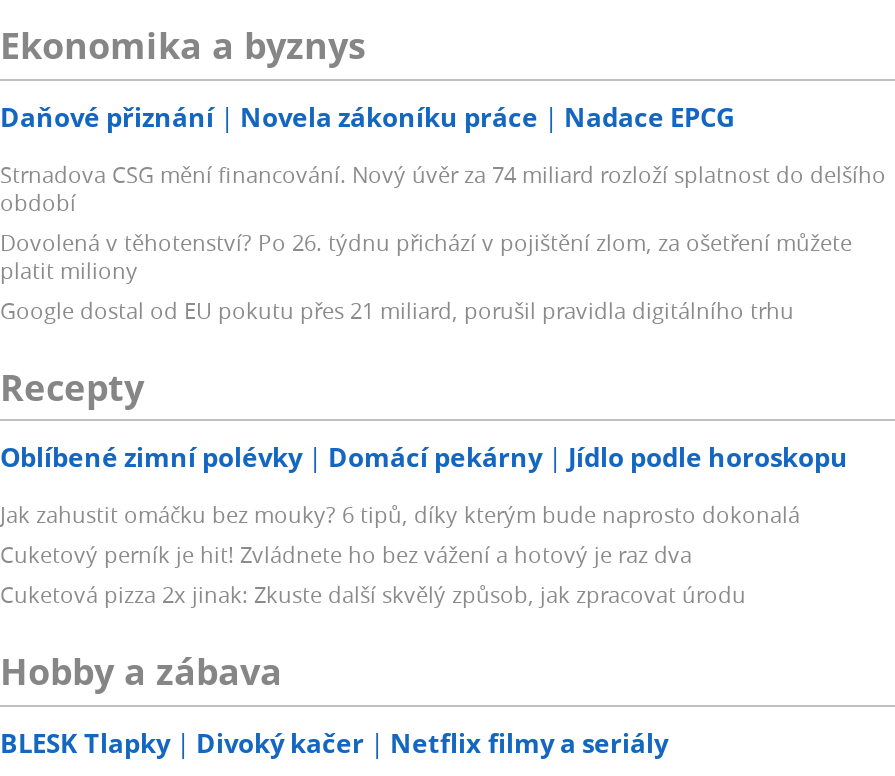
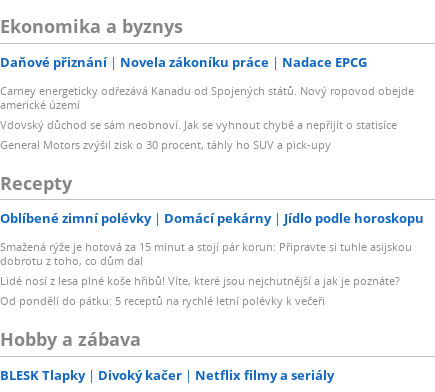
[0,158,886,324] Strnadova CSG mění financování. Nový úvěr za 74 miliard rozloží splatnost do delšího | období | Dovolená v těhotenství? Po 26. týdnu přichází v pojištění zlom, za ošetření můžete | platit miliony | Google dostal od EU pokutu přes 21 miliard, porušil pravidla digitálního trhu -> [0,83,414,152] Carney energeticky odřezává Kanadu od Spojených států. Nový ropovod obejde | americké území | Vdovský důchod se sám neobnoví. Jak se vyhnout chybě a nepřijít o statisíce | General Motors zvýšil zisk o 30 procent, táhly ho SUV a pick-upy
[0,499,800,609] Jak zahustit omáčku bez mouky? 6 tipů, díky kterým bude naprosto dokonalá | Cuketový perník je hit! Zvládnete ho bez vážení a hotový je raz dva | Cuketová pizza 2x jinak: Zkuste další skvělý způsob, jak zpracovat úrodu -> [0,239,412,308] Smažená rýže je hotová za 15 minut a stojí pár korun: Připravte si tuhle asijskou | dobrotu z toho, co dům dal | Lidé nosí z lesa plné koše hřibů! Víte, které jsou nejchutnější a jak je poznáte? | Od pondělí do pátku: 5 receptů na rychlé letní polévky k večeři

